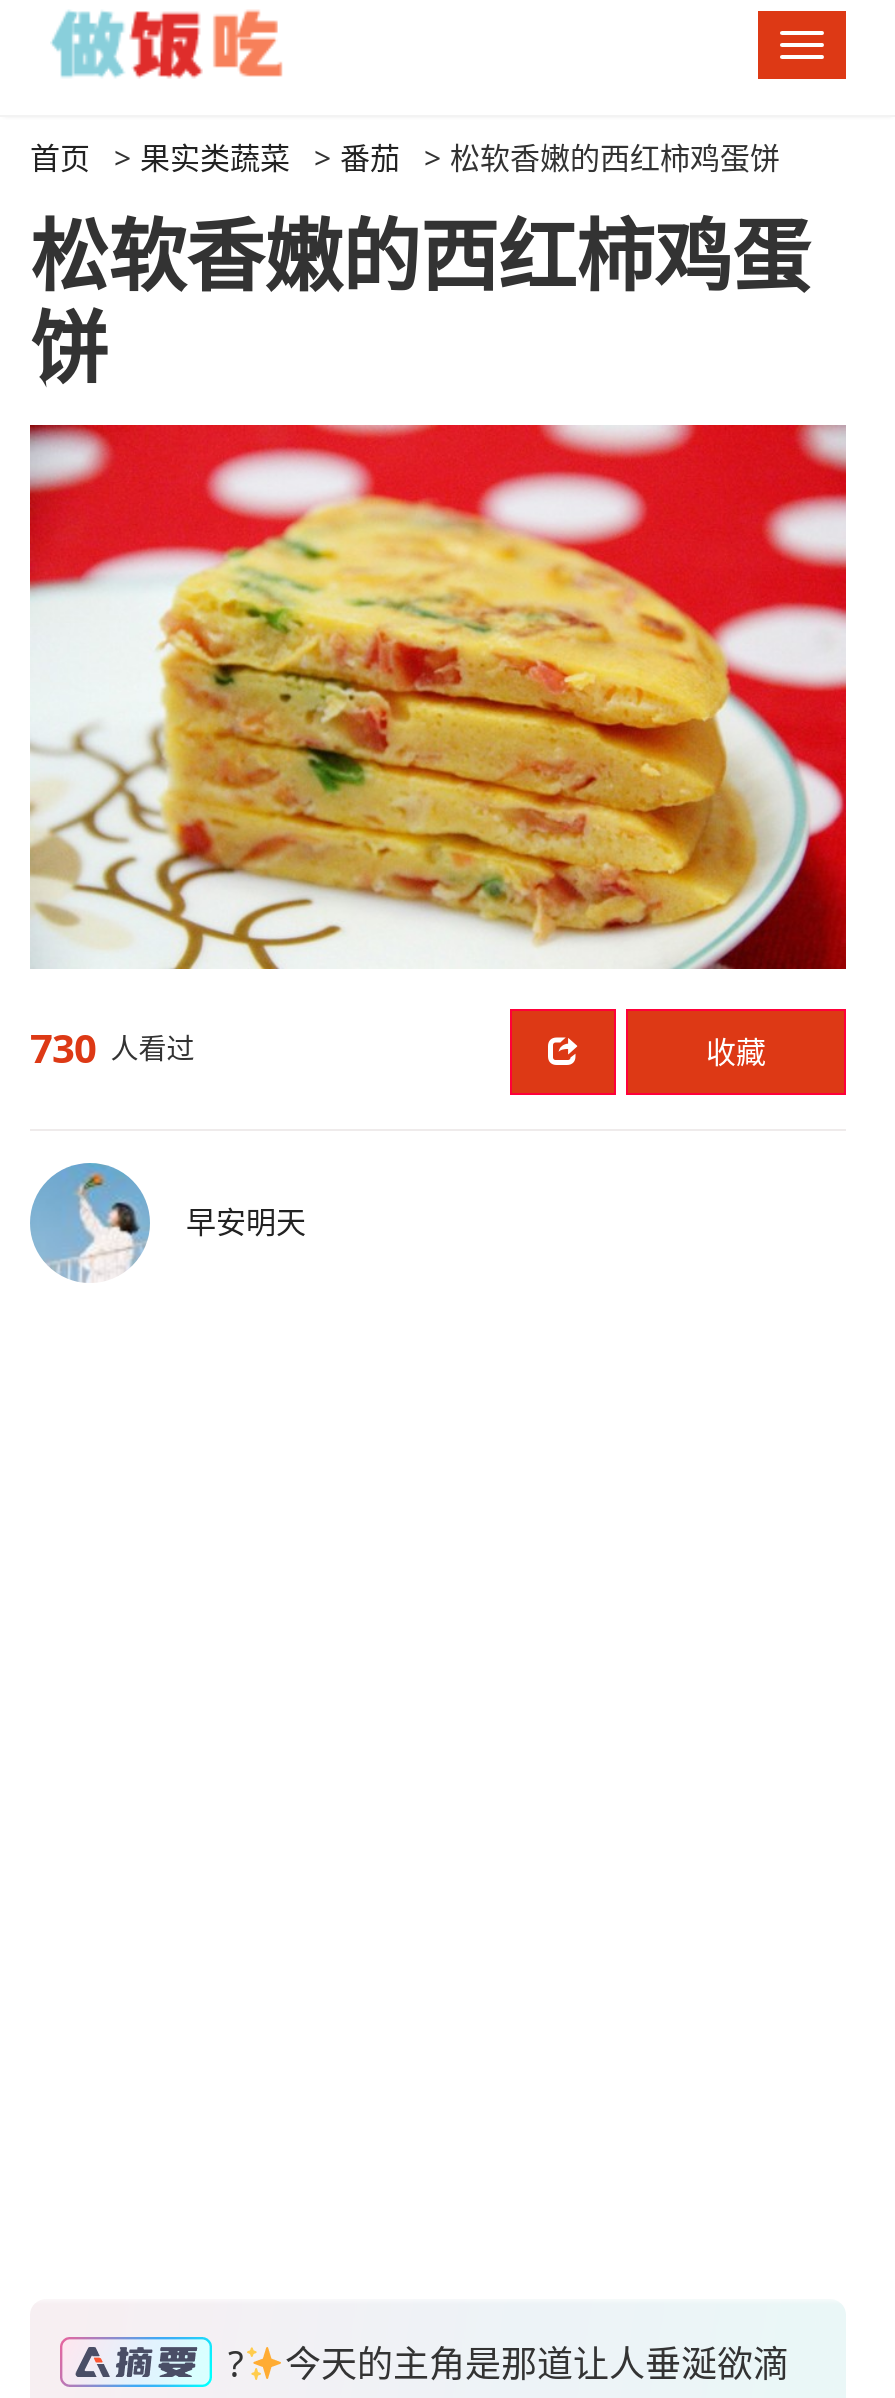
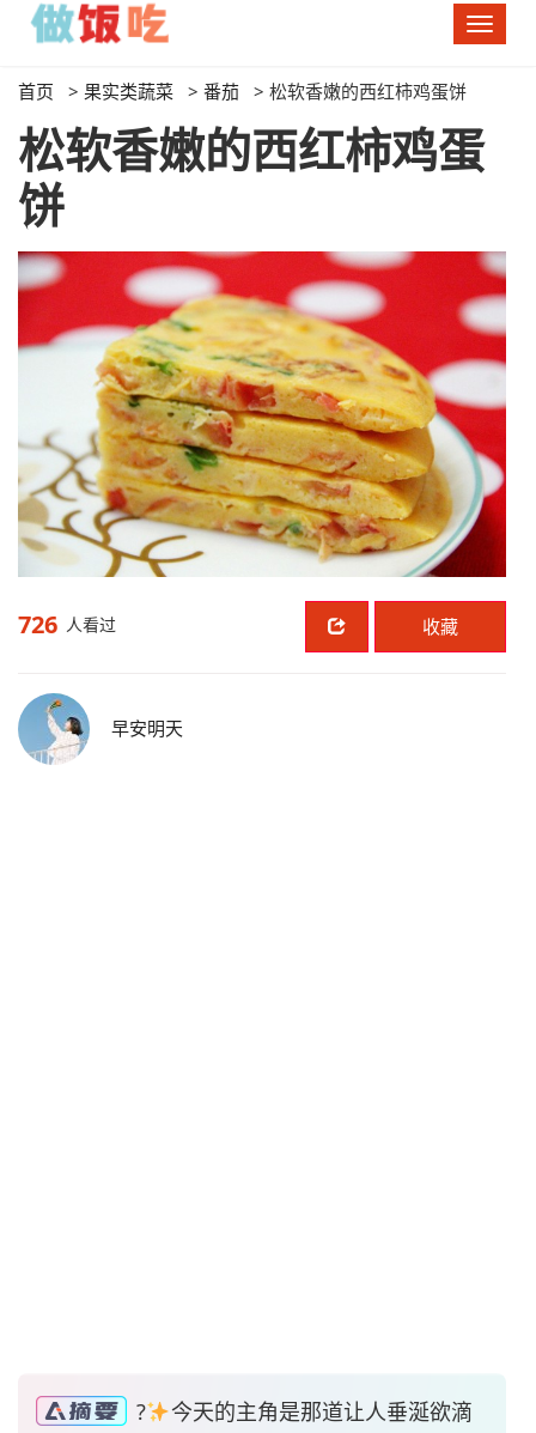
[30,1021,194,1075] 730 人看过 -> [18,608,116,640] 726 人看过

